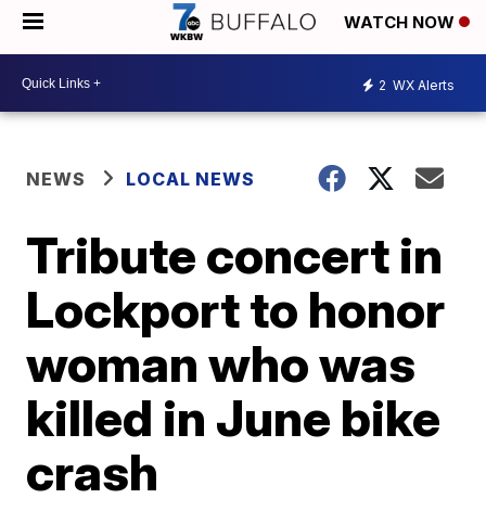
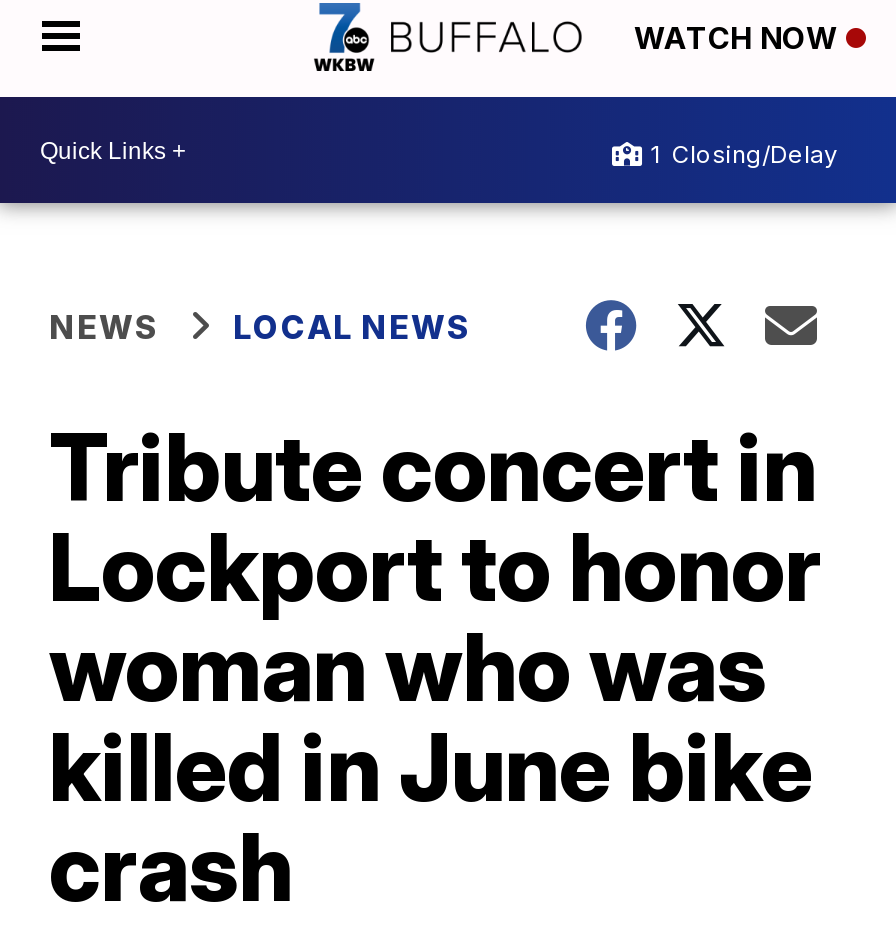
[379,76,455,93] 2 WX Alerts -> [650,138,838,168] 1 Closing/Delay

